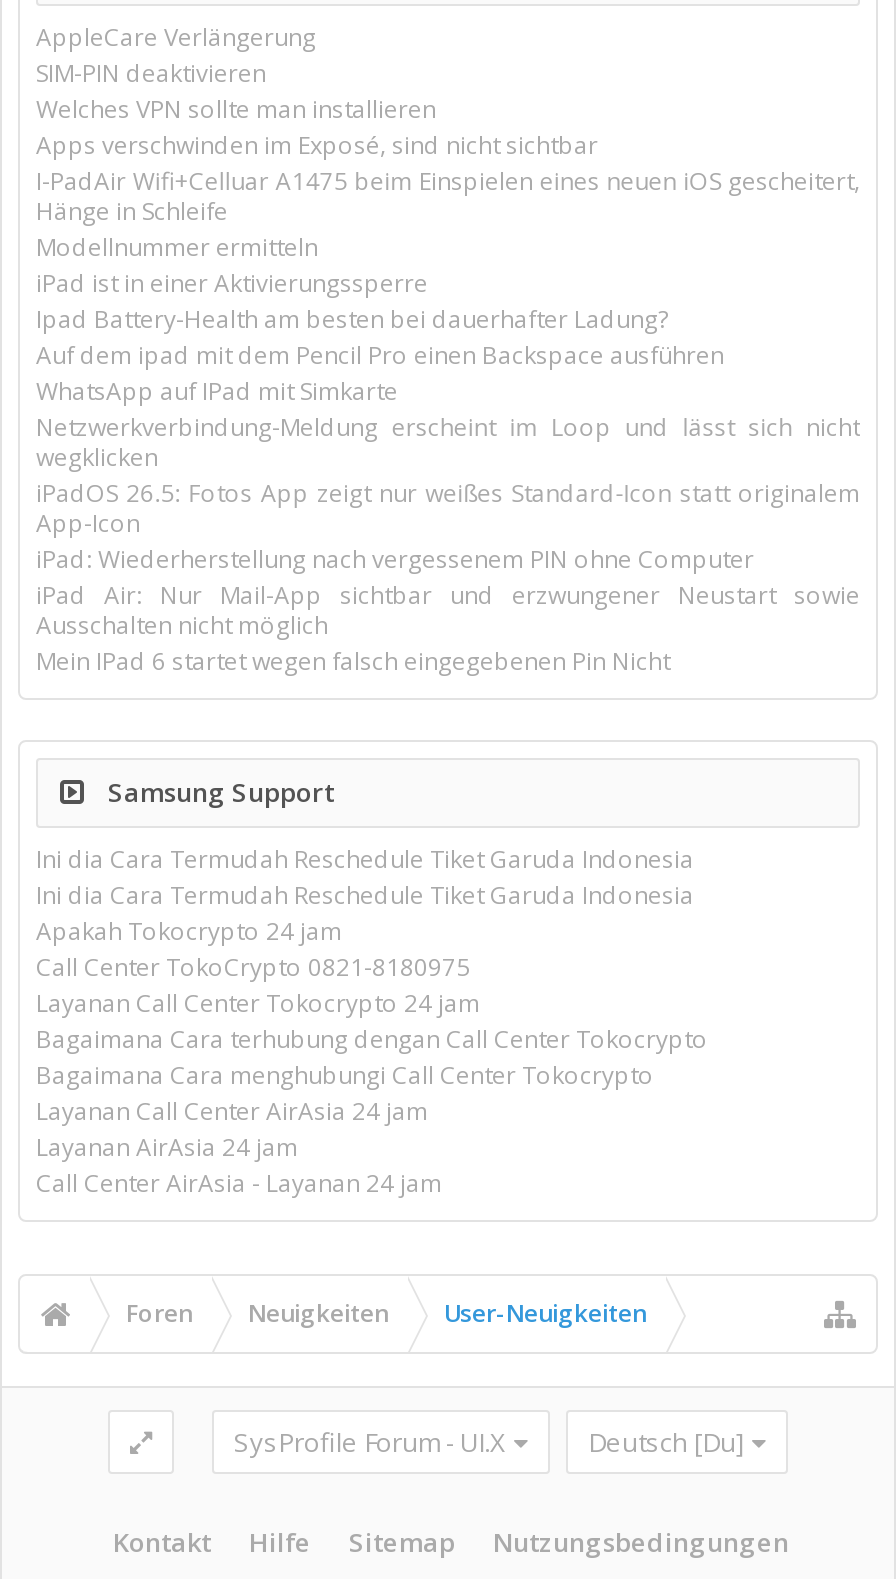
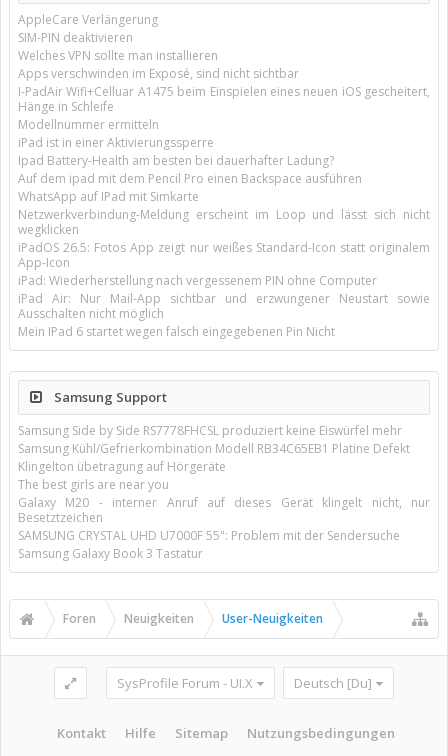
[36,842,708,1200] Ini dia Cara Termudah Reschedule Tiket Garuda Indonesia | Ini dia Cara Termudah Reschedule Tiket Garuda Indonesia | Apakah Tokocrypto 24 jam | Call Center TokoCrypto 0821-8180975 | Layanan Call Center Tokocrypto 24 jam | Bagaimana Cara terhubung dengan Call Center Tokocrypto | Bagaimana Cara menghubungi Call Center Tokocrypto | Layanan Call Center AirAsia 24 jam | Layanan AirAsia 24 jam | Call Center AirAsia - Layanan 24 jam -> [18,422,430,562] Samsung Side by Side RS7778FHCSL produziert keine Eiswürfel mehr | Samsung Kühl/Gefrierkombination Modell RB34C65EB1 Platine Defekt | Klingelton übetragung auf Hörgeräte | The best girls are near you | Galaxy M20 - interner Anruf auf dieses Gerät klingelt nicht, nur | Besetztzeichen | SAMSUNG CRYSTAL UHD U7000F 55": Problem mit der Sendersuche | Samsung Galaxy Book 3 Tastatur

